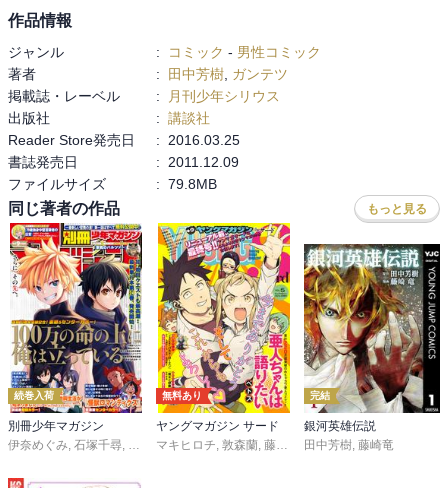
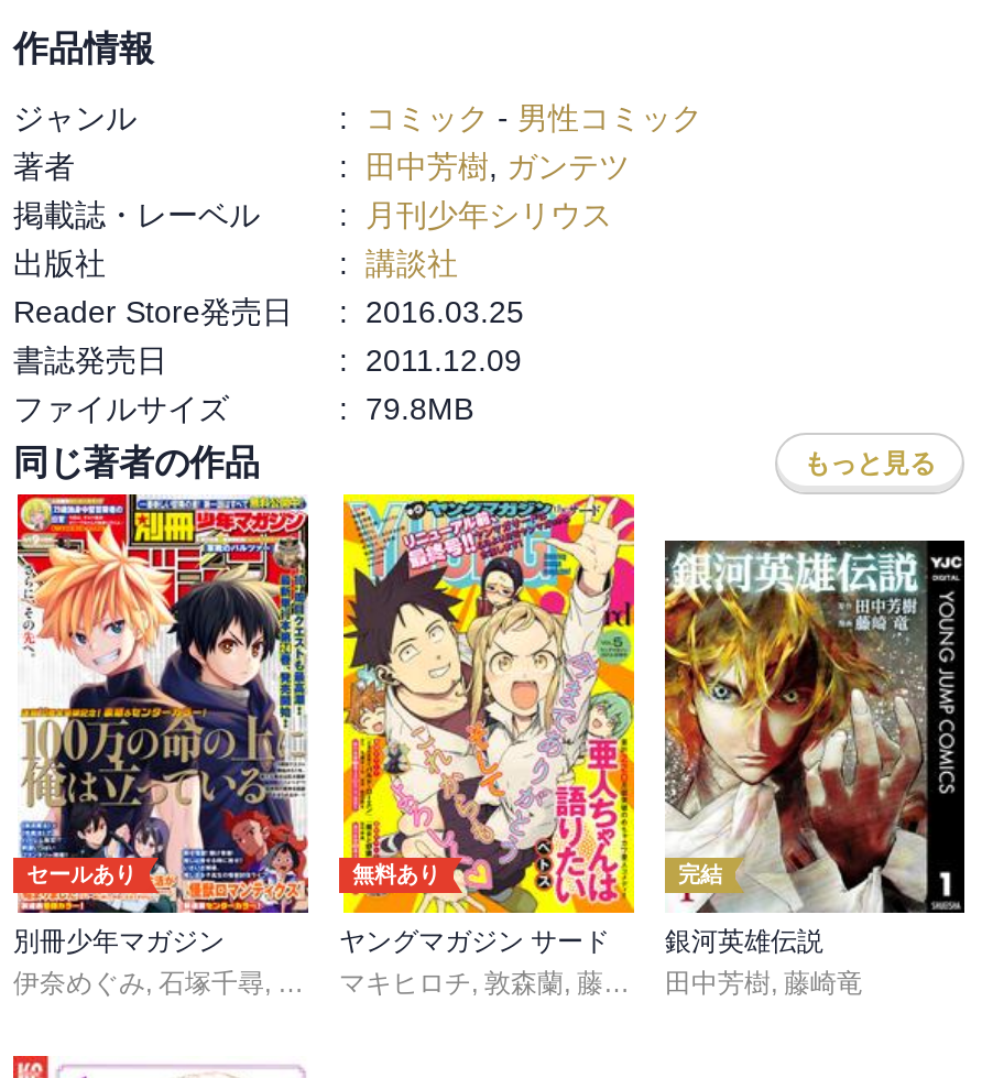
[14,390,54,401] 続巻入荷 -> [26,863,137,887] セールあり

